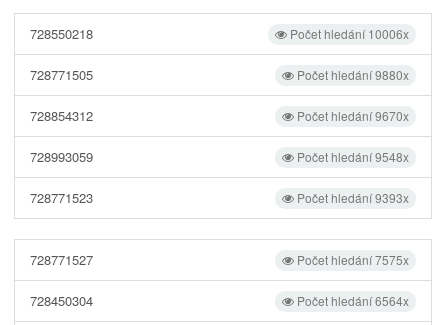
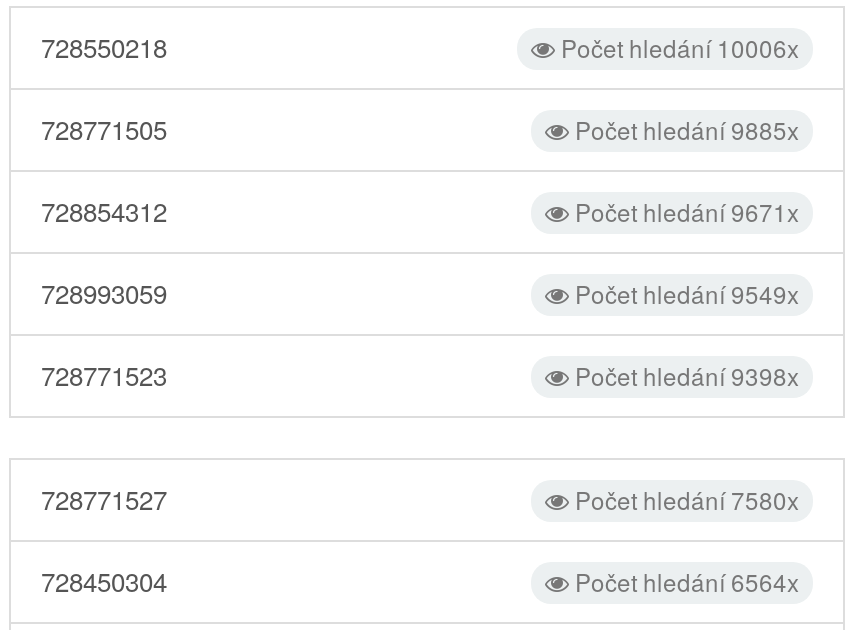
[294,66,409,83] Počet hledání 9880x -> [569,111,799,145] Počet hledání 9885x
[294,107,409,124] Počet hledání 9670x -> [569,193,799,227] Počet hledání 9671x
[294,148,409,165] Počet hledání 9548x -> [569,275,799,309] Počet hledání 9549x
[294,189,409,206] Počet hledání 9393x -> [569,357,799,391] Počet hledání 9398x
[294,251,409,268] Počet hledání 7575x -> [569,481,799,515] Počet hledání 7580x

